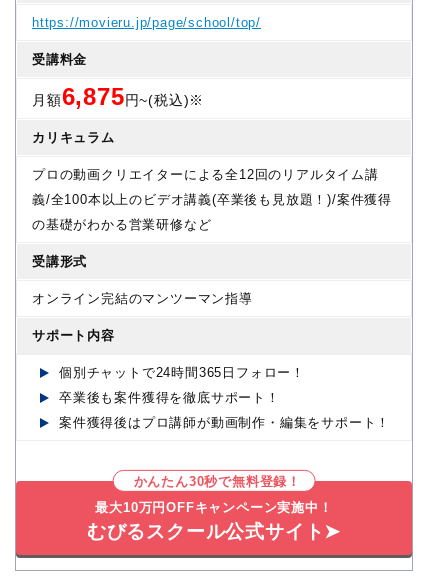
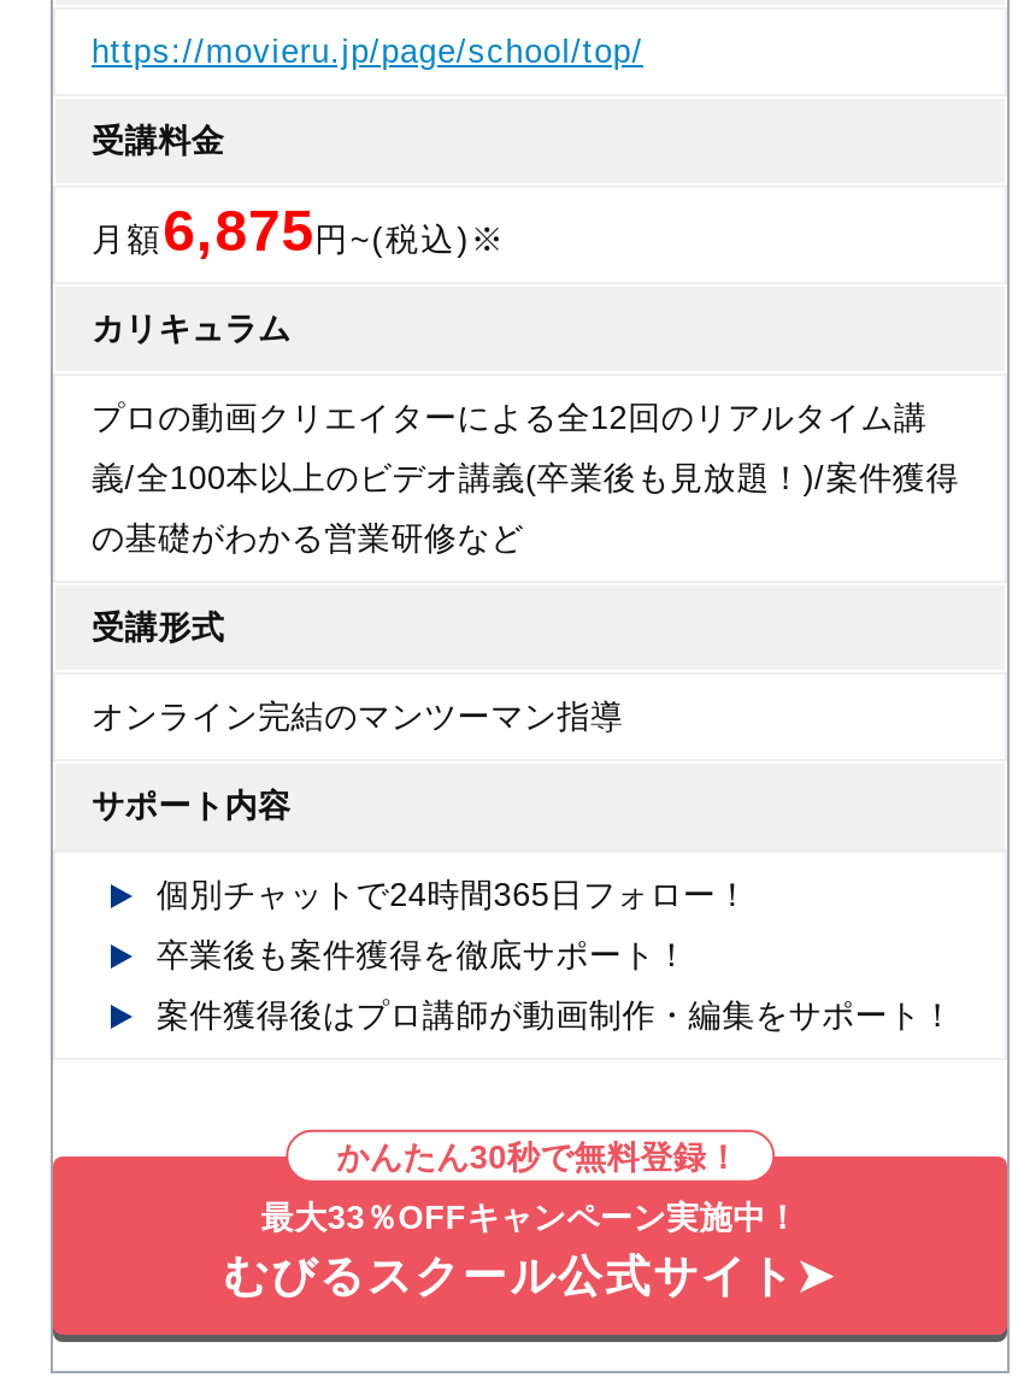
[95,499,333,514] 最大10万円OFFキャンペーン実施中！ -> [261,1201,799,1237] 最大33％OFFキャンペーン実施中！

